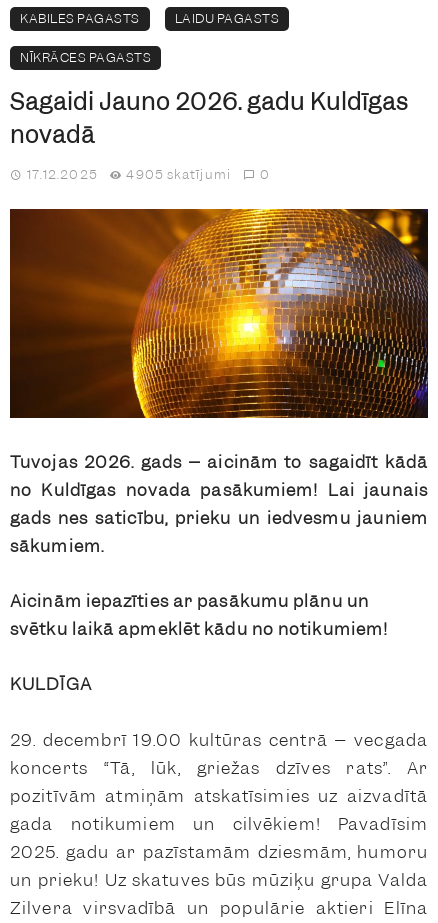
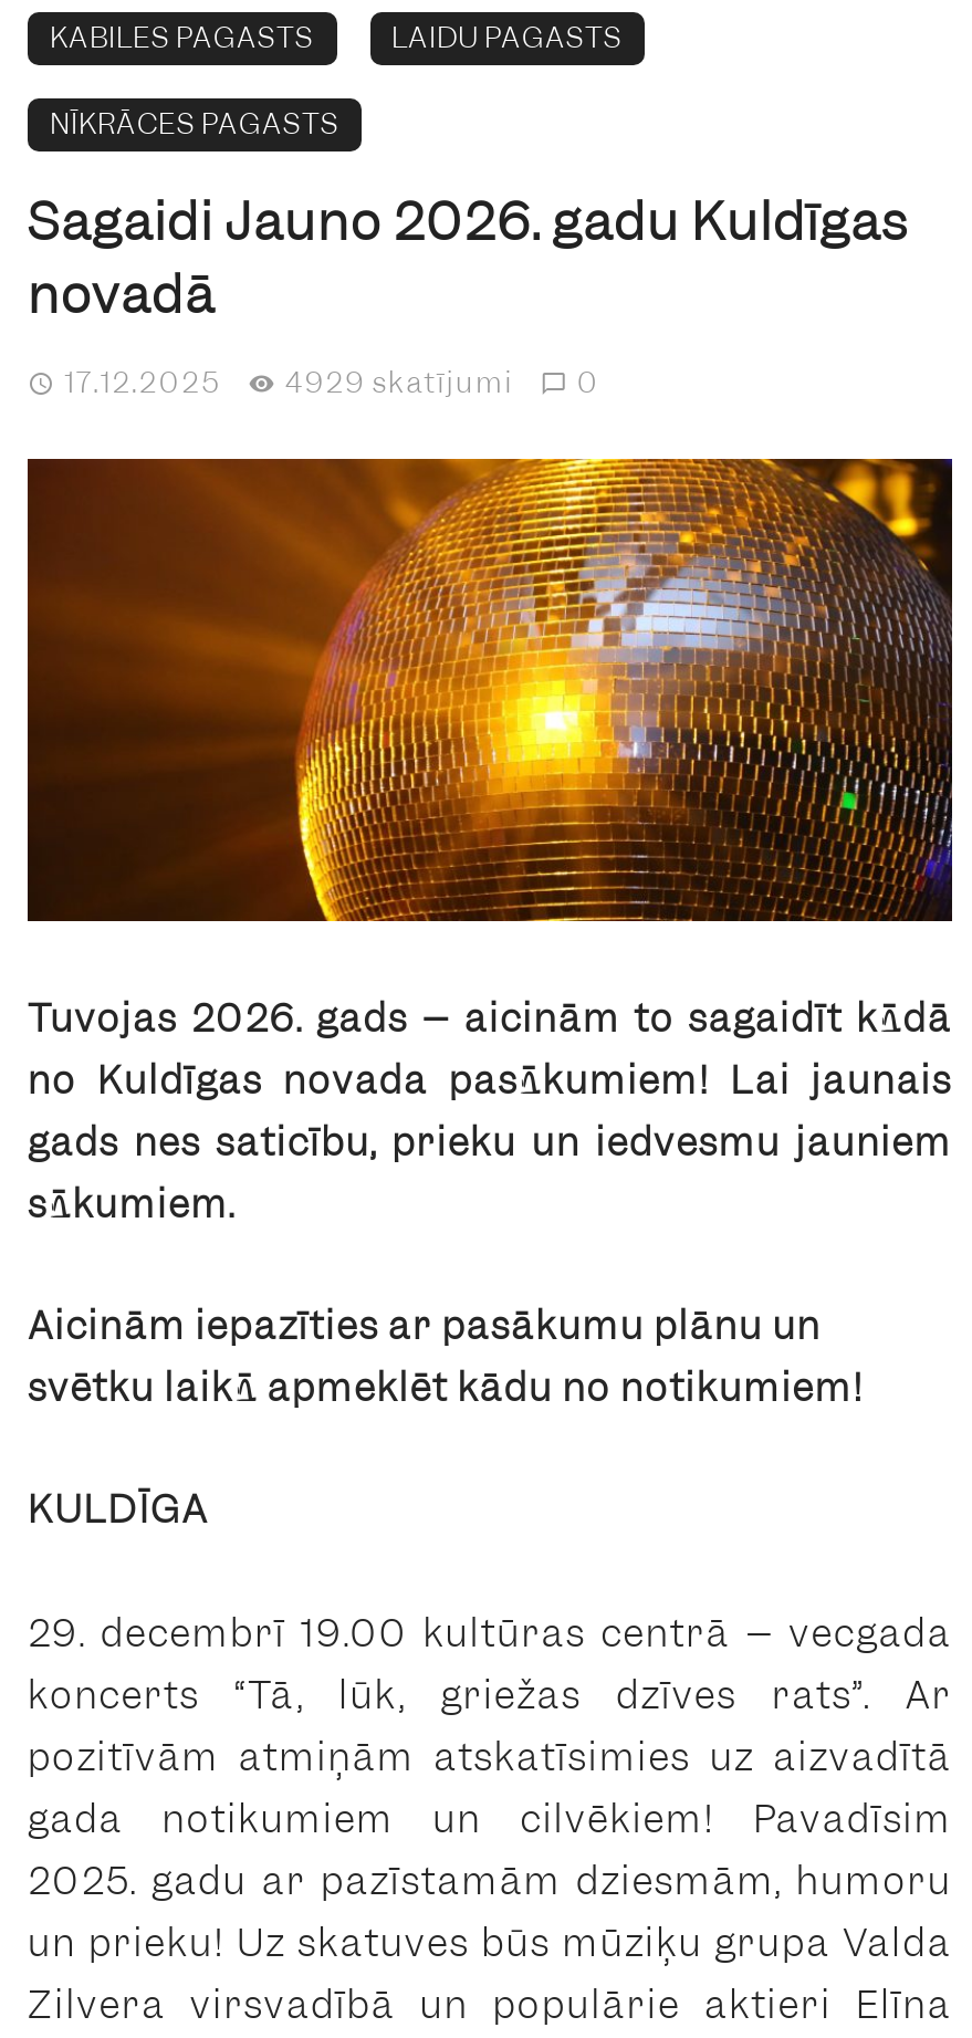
[126,166,231,183] 4905 skatījumi -> [285,364,514,401] 4929 skatījumi

